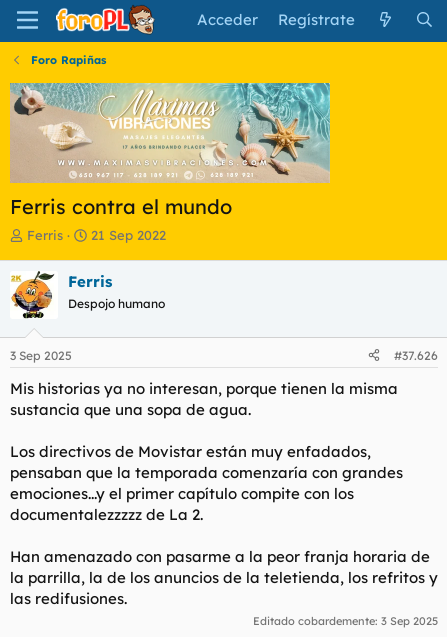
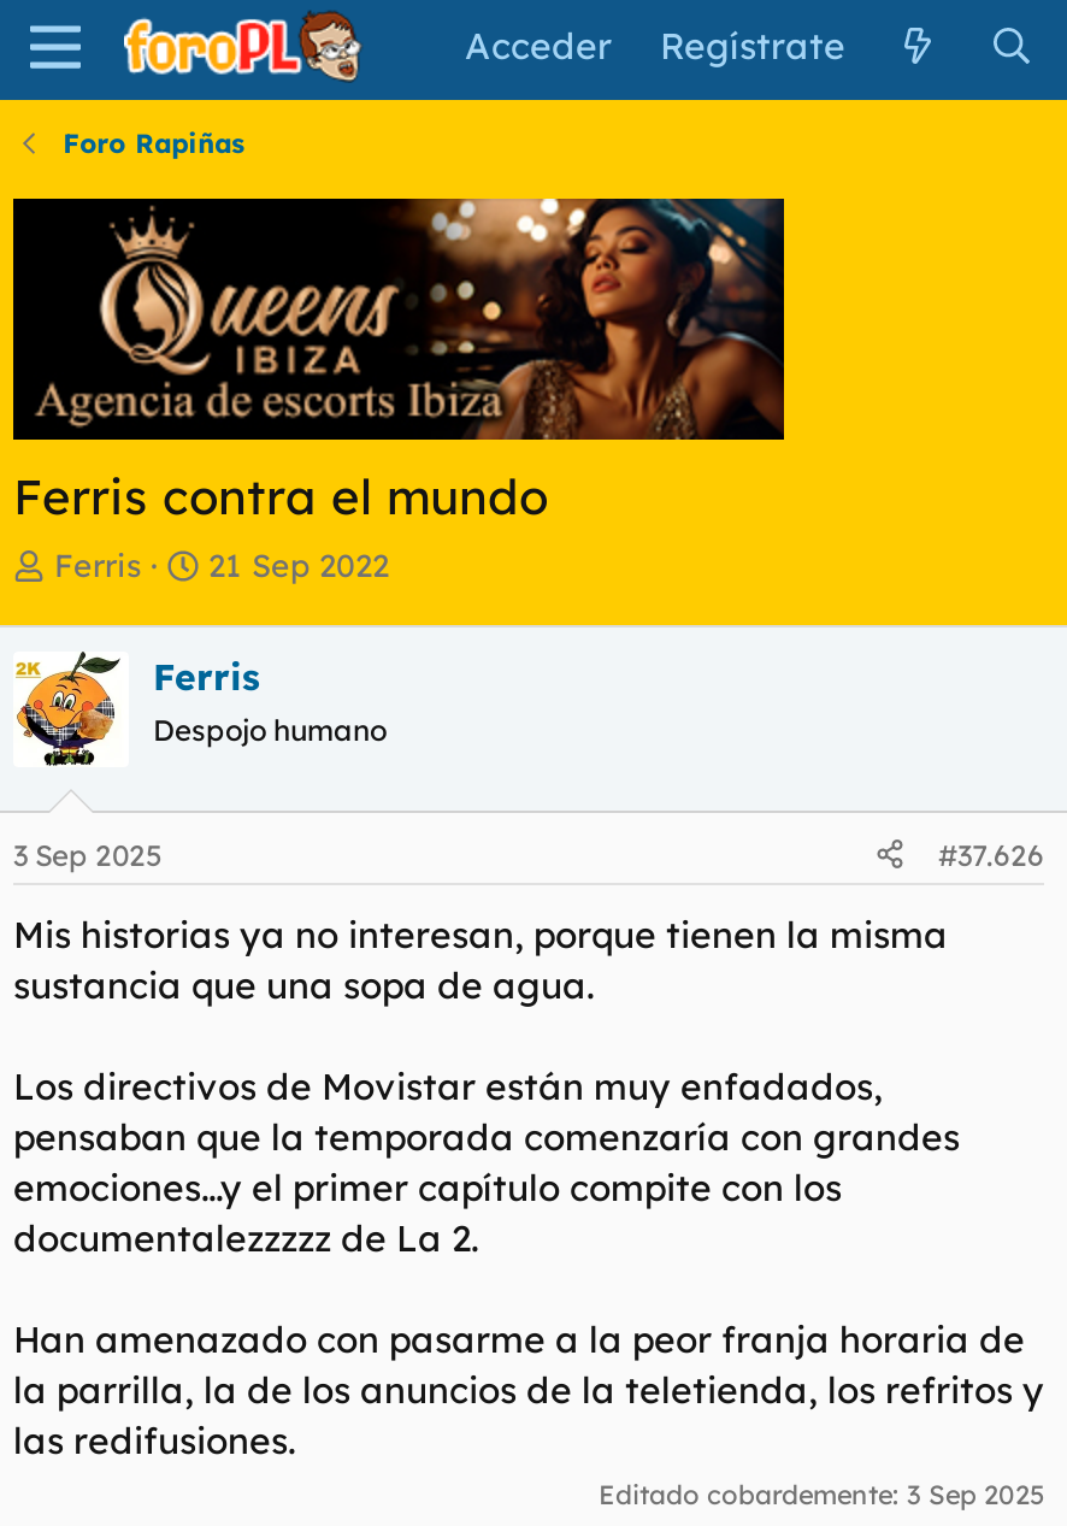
[9,82,331,184] [image] -> [11,196,786,442] [image]

